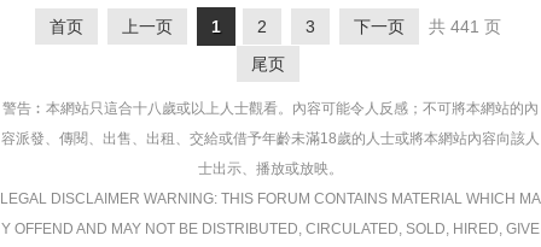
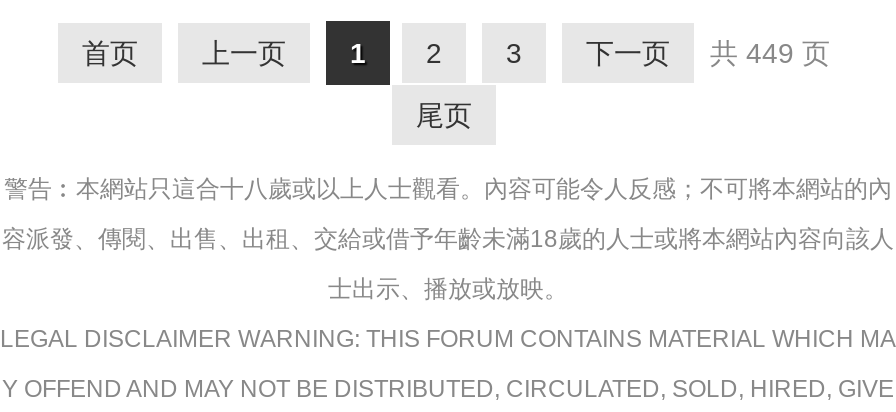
[50,17,506,36] 首页 上一页 1 2 3 下一页 共 441 页 -> [82,37,838,69] 首页 上一页 1 2 3 下一页 共 449 页

